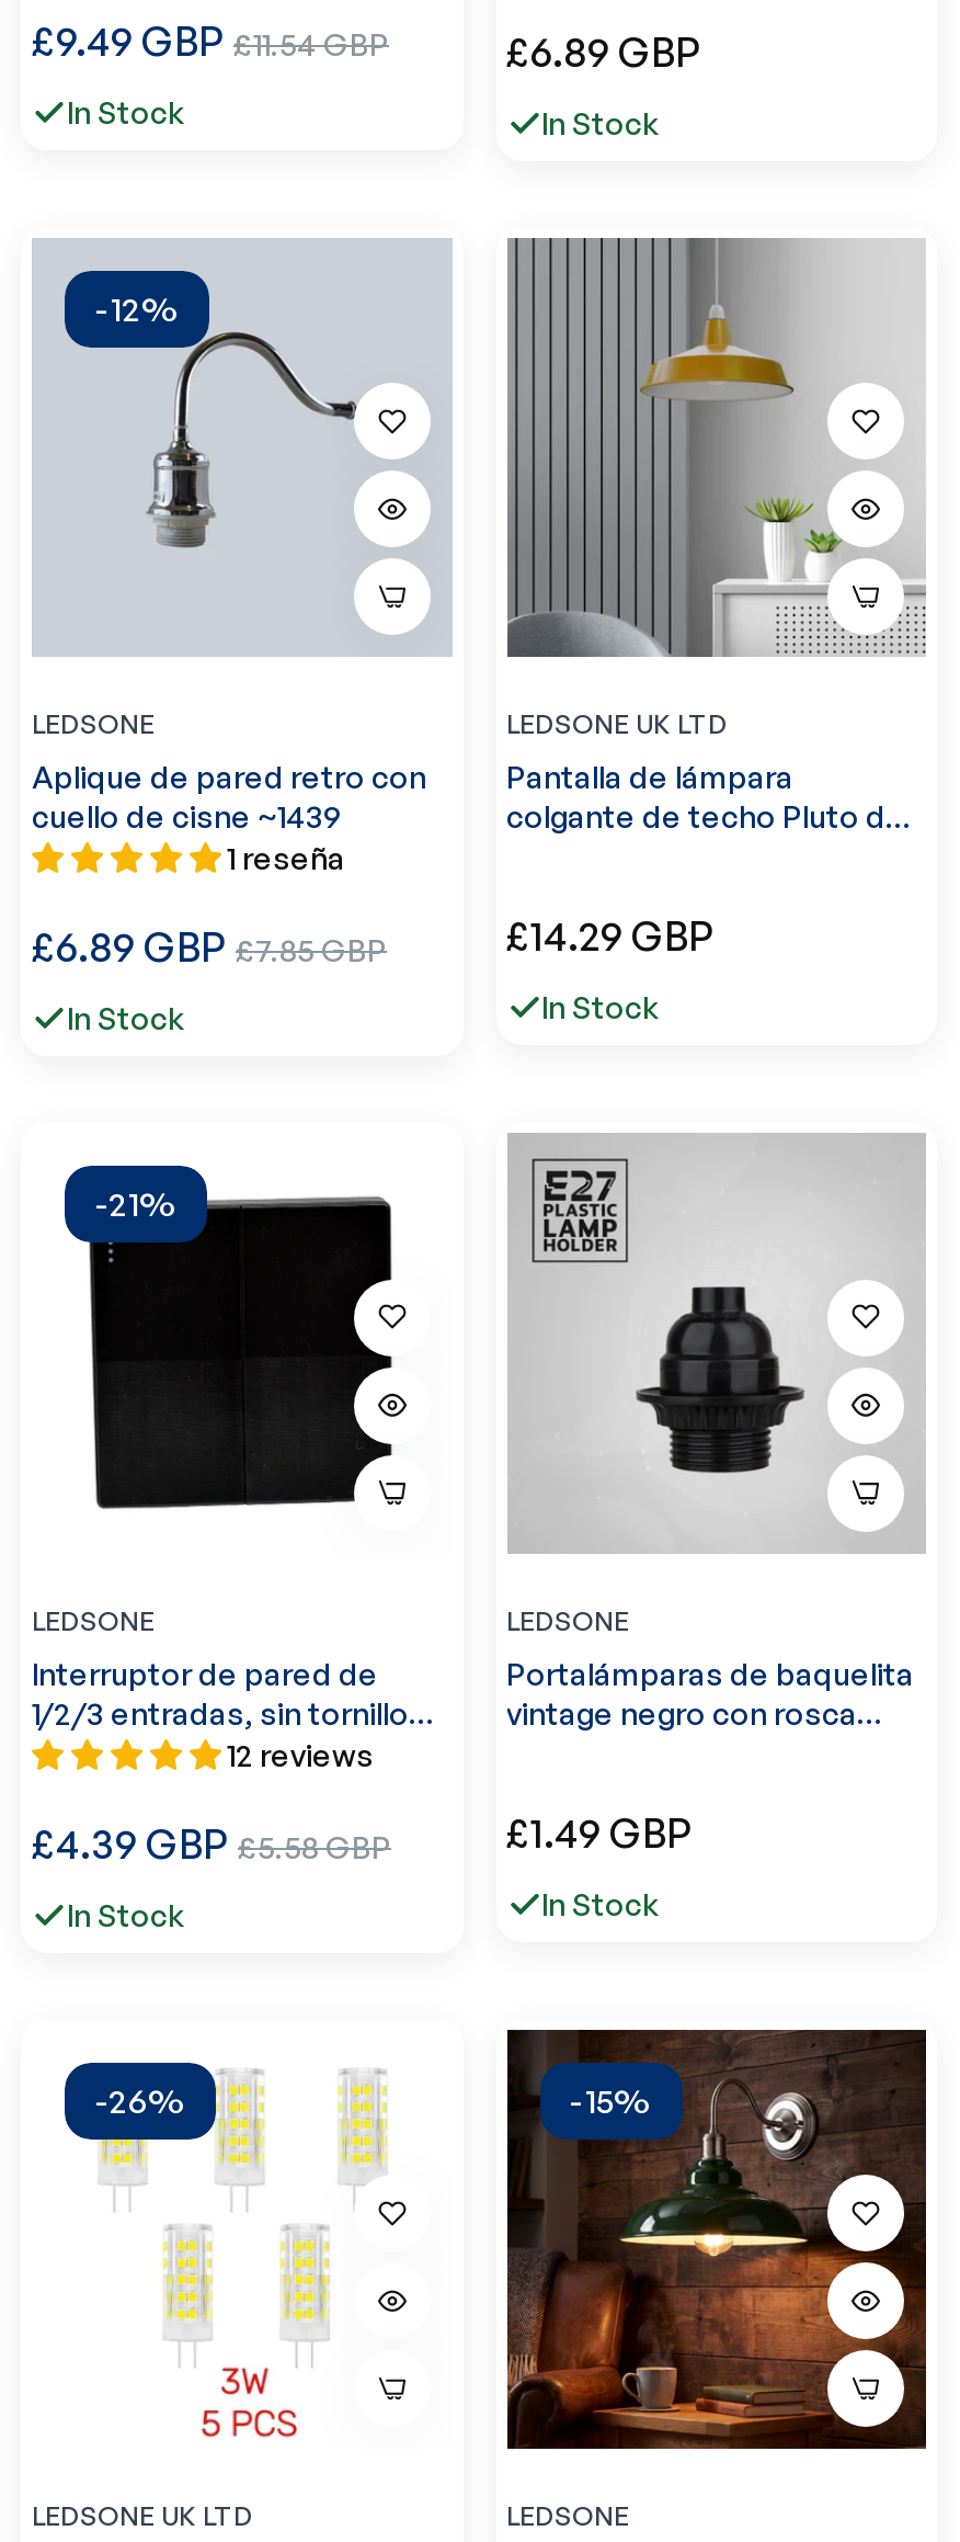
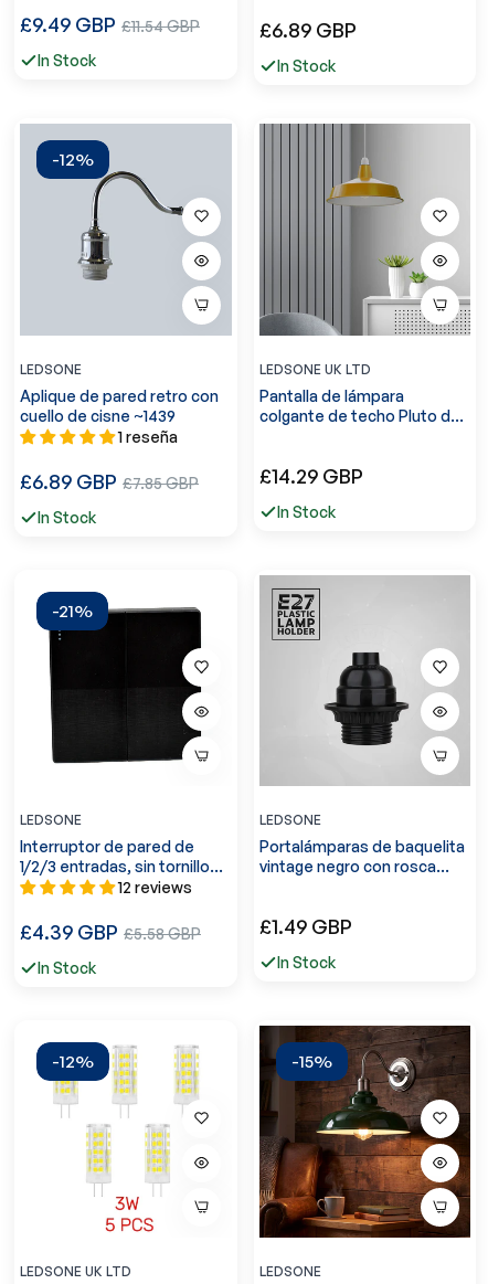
[95,2079,185,2121] -26% -> [52,1051,94,1072] -12%

